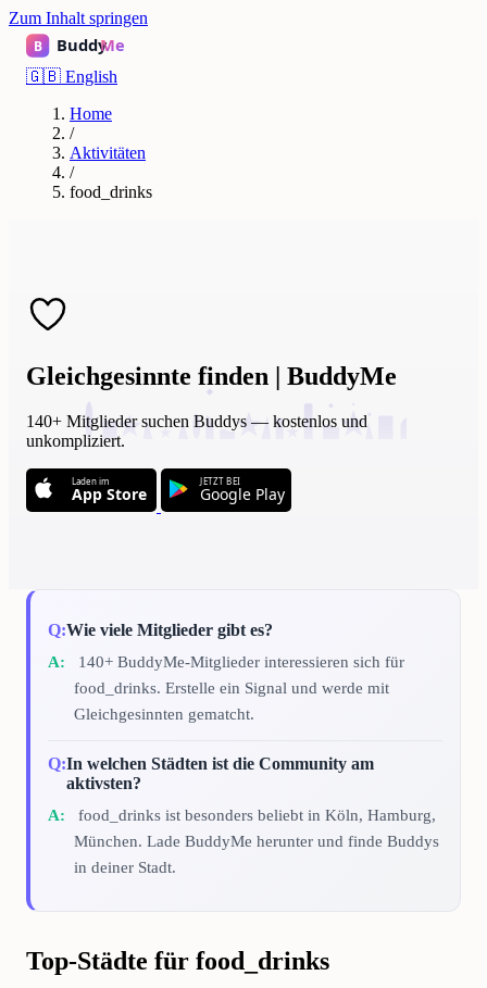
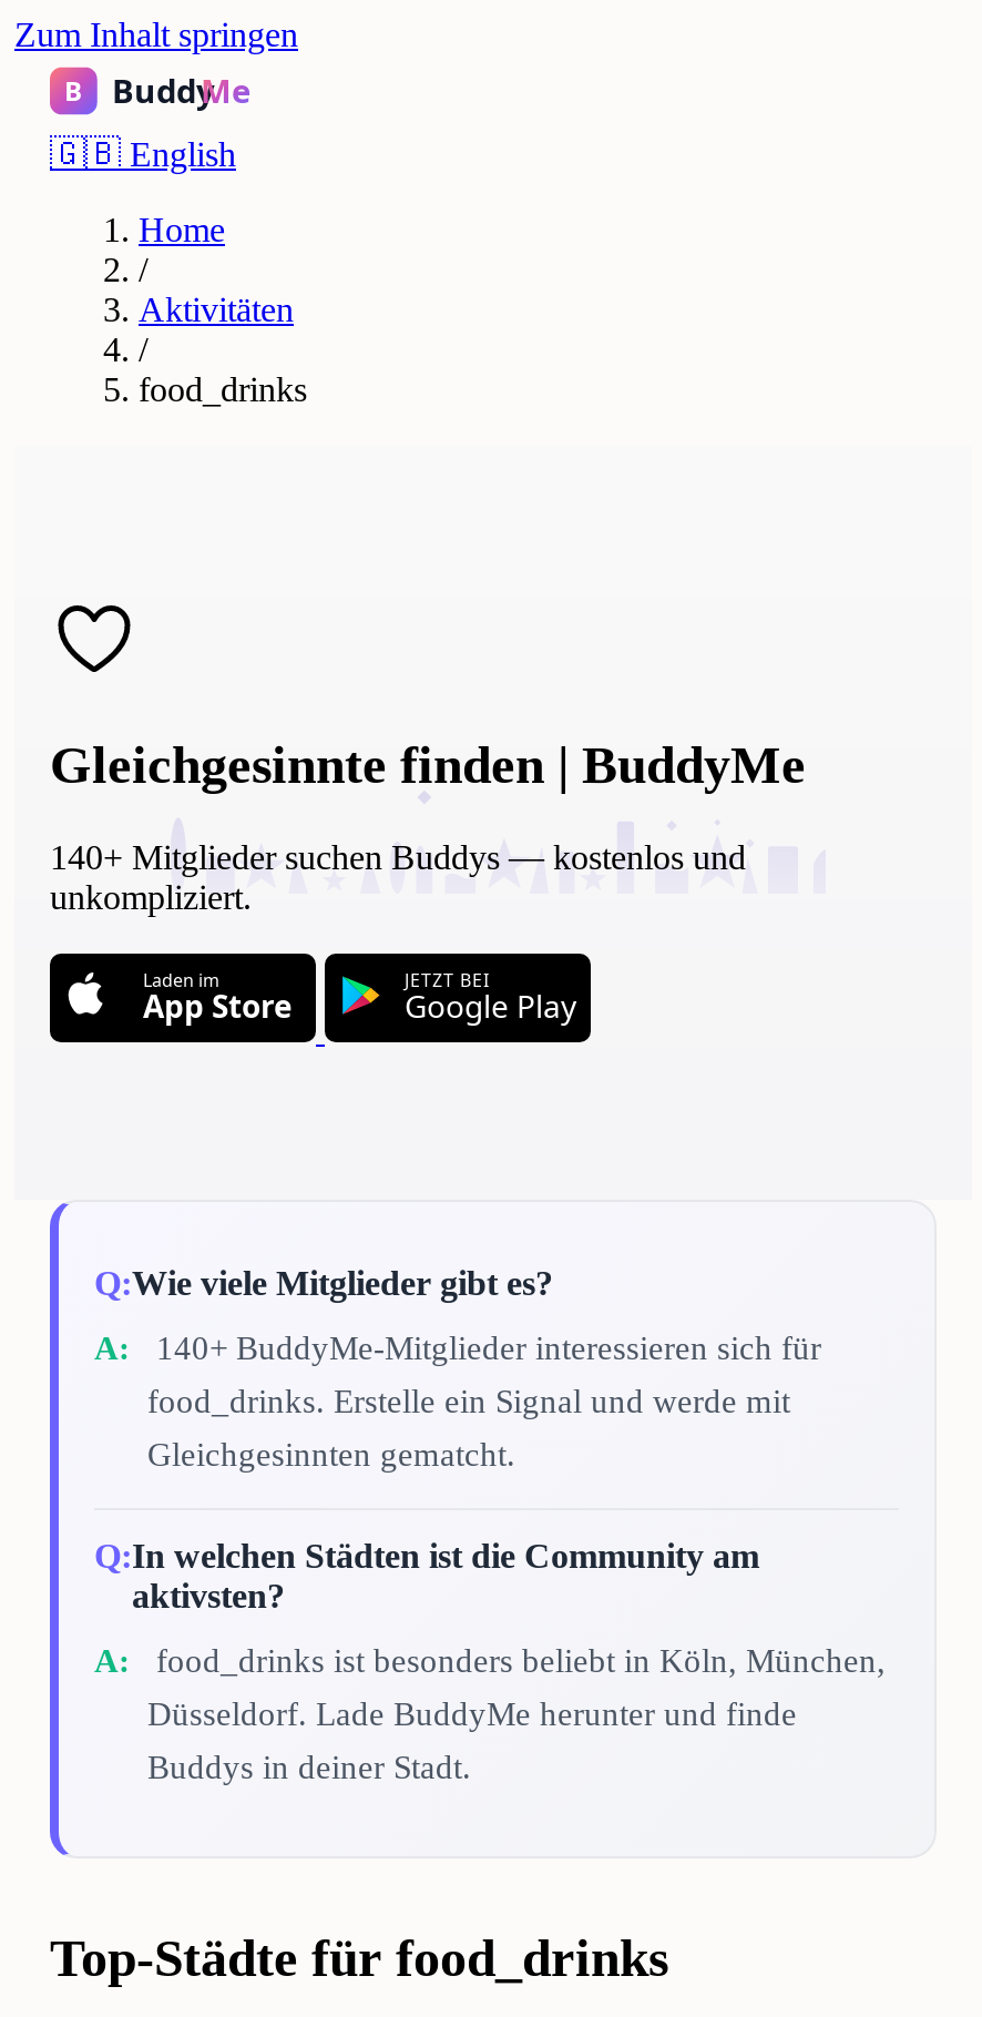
[74,806,436,824] food_drinks ist besonders beliebt in Köln, Hamburg, -> [147,1643,886,1679] food_drinks ist besonders beliebt in Köln, München,
[74,833,439,850] München. Lade BuddyMe herunter und finde Buddys -> [147,1697,797,1732] Düsseldorf. Lade BuddyMe herunter und finde
[74,859,176,876] in deiner Stadt. -> [147,1750,471,1785] Buddys in deiner Stadt.

